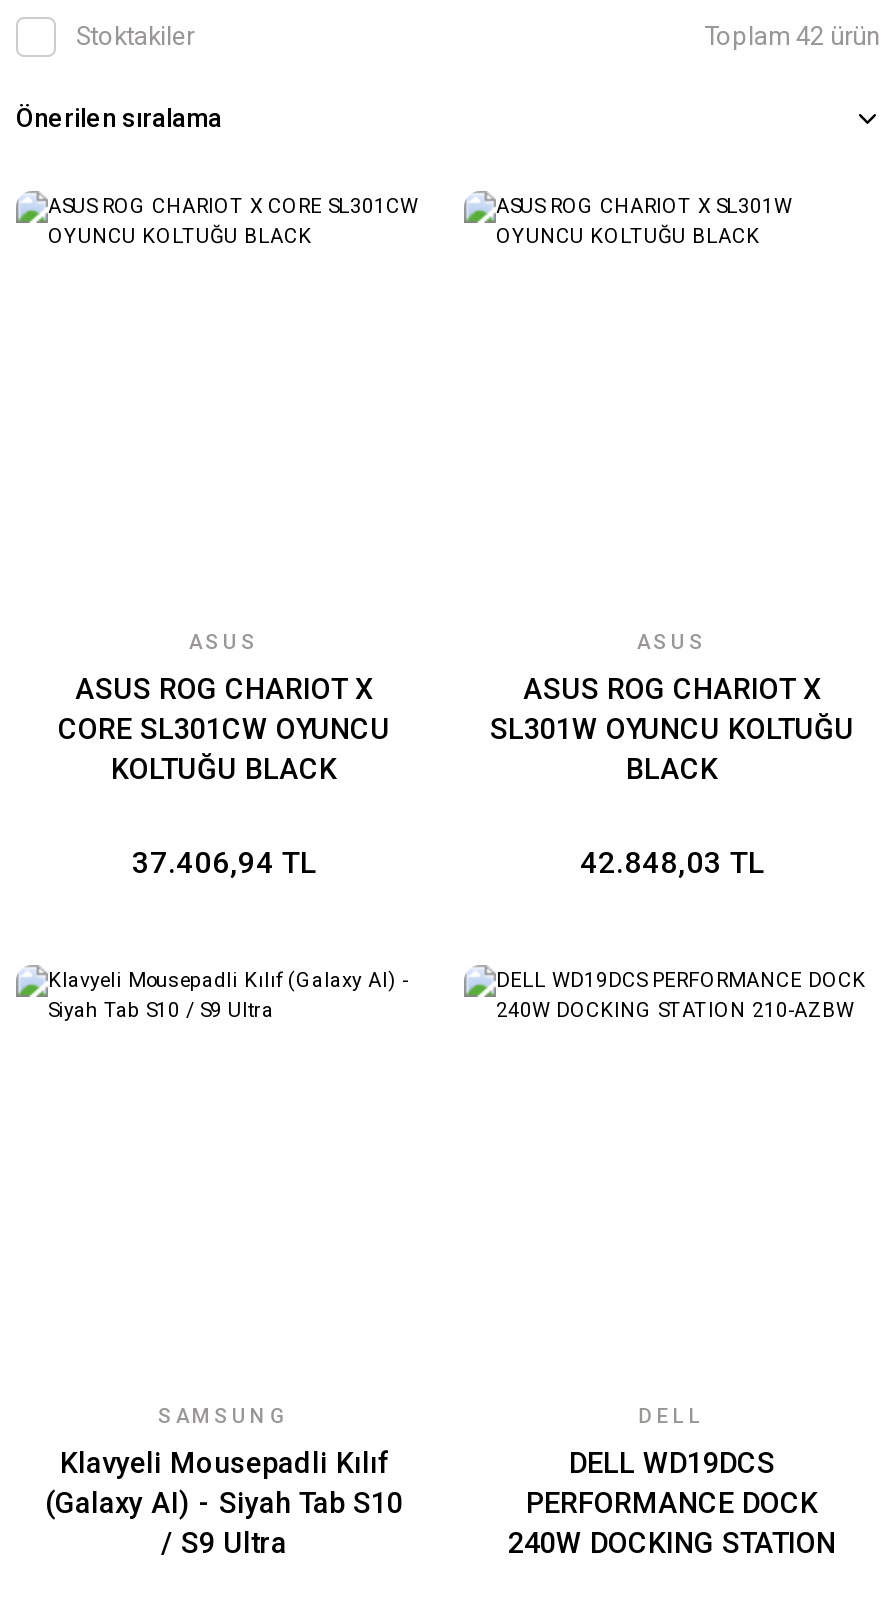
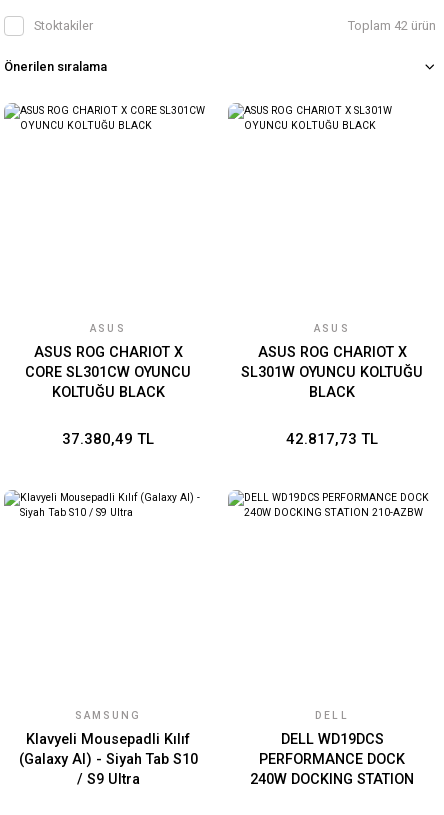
[132,844,316,880] 37.406,94 TL -> [62,430,154,448] 37.380,49 TL
[580,844,764,880] 42.848,03 TL -> [286,430,378,448] 42.817,73 TL

